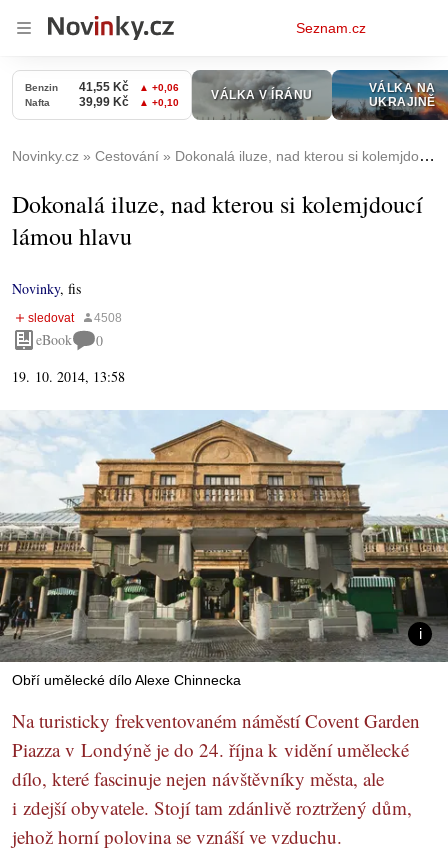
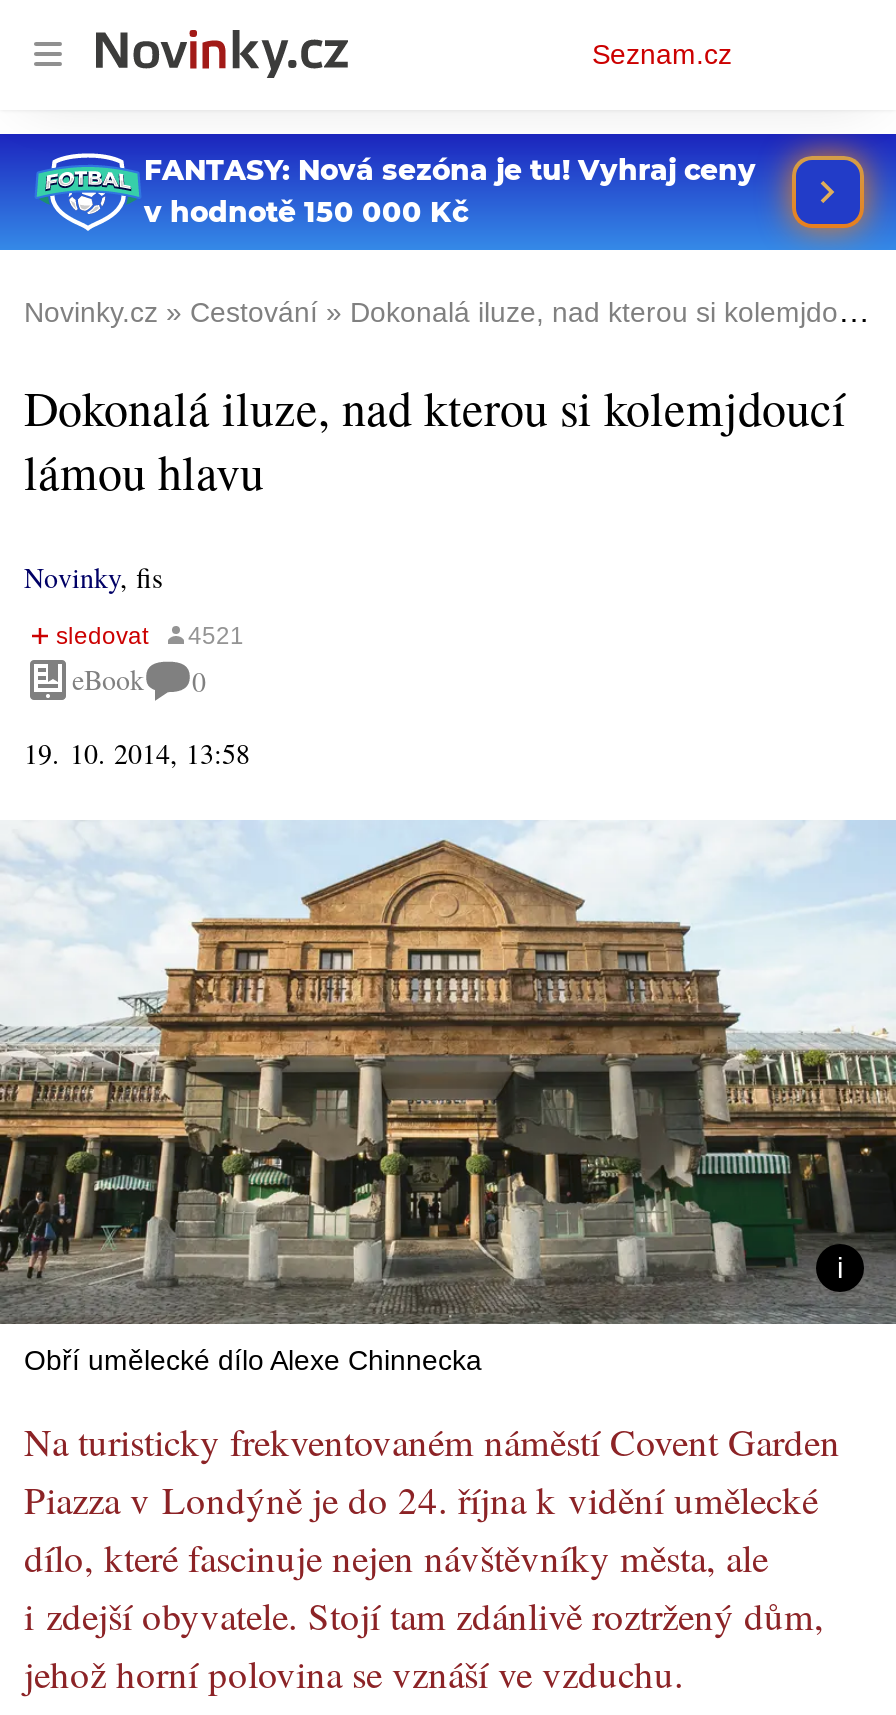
[3,68,445,125] [image] -> [6,132,890,252] [image]

